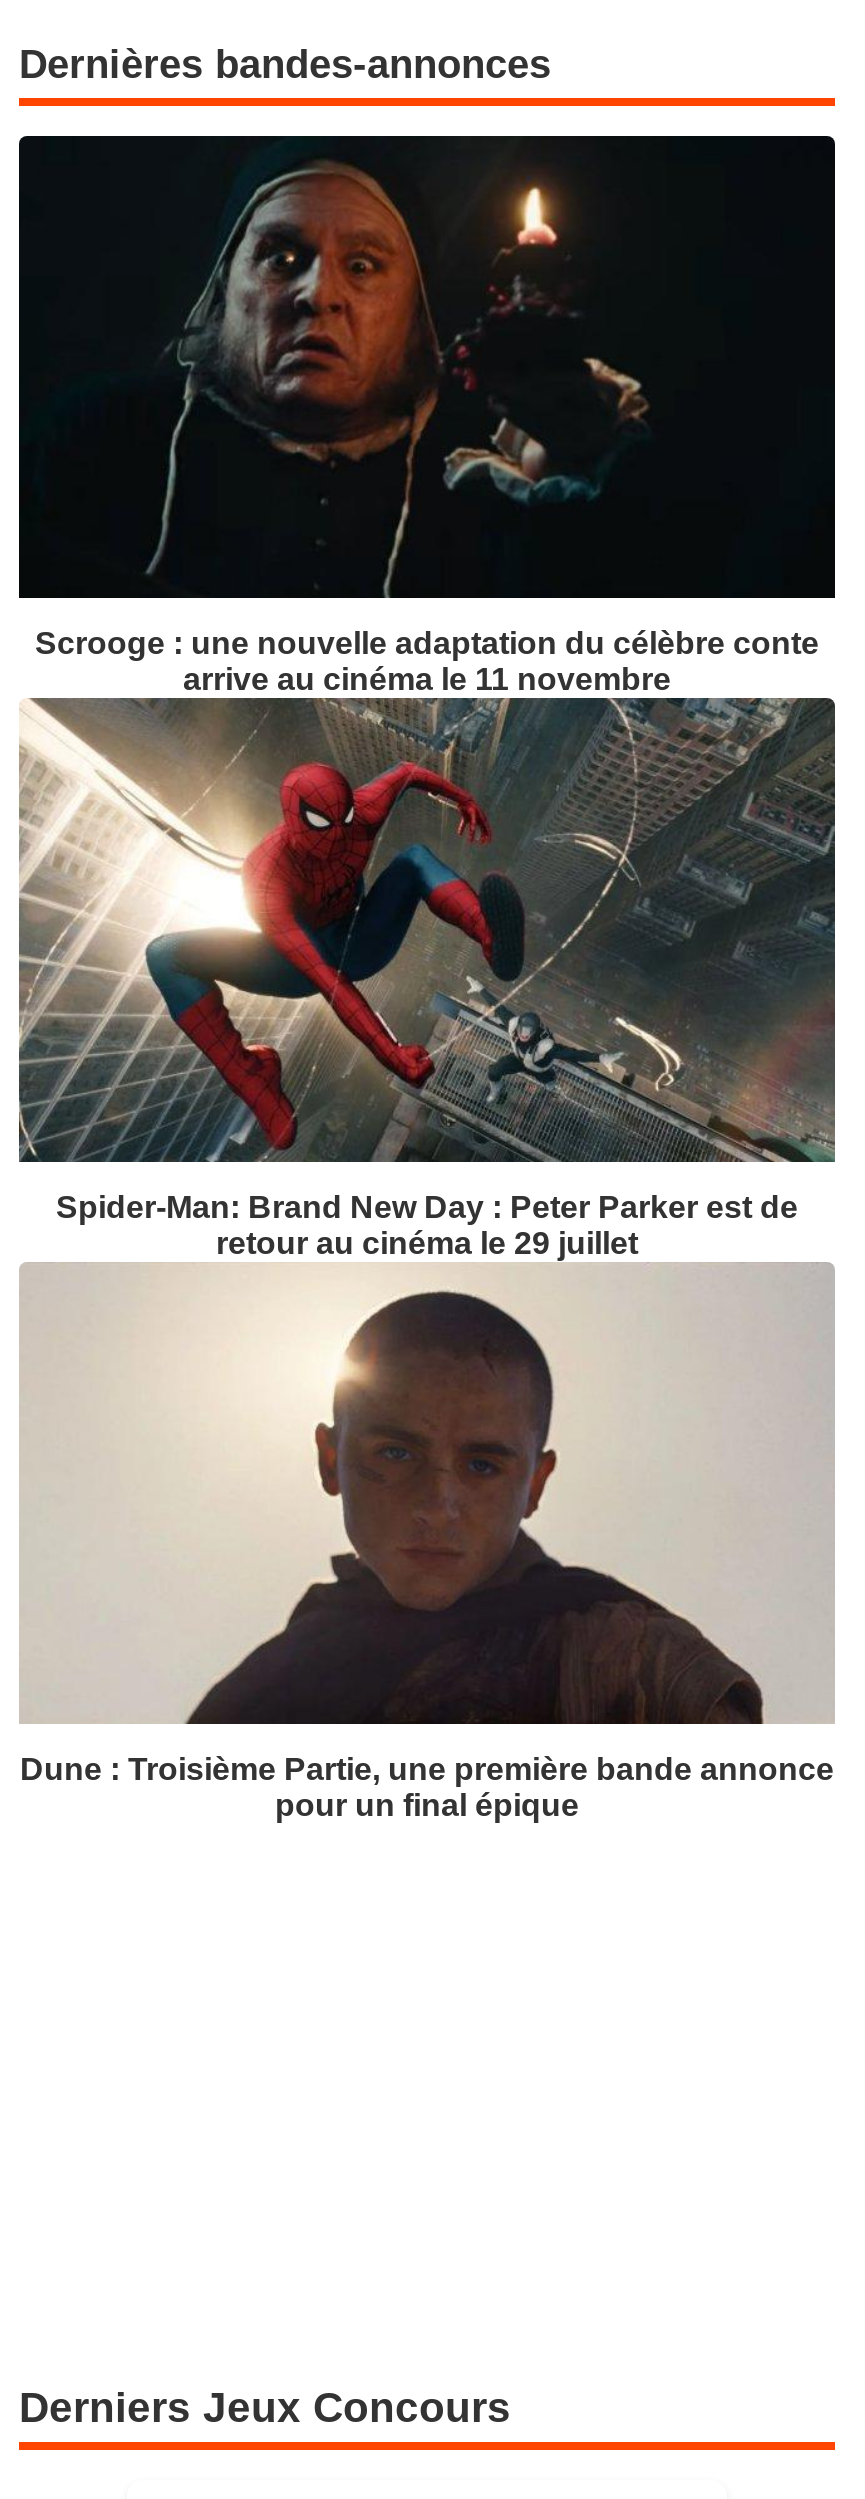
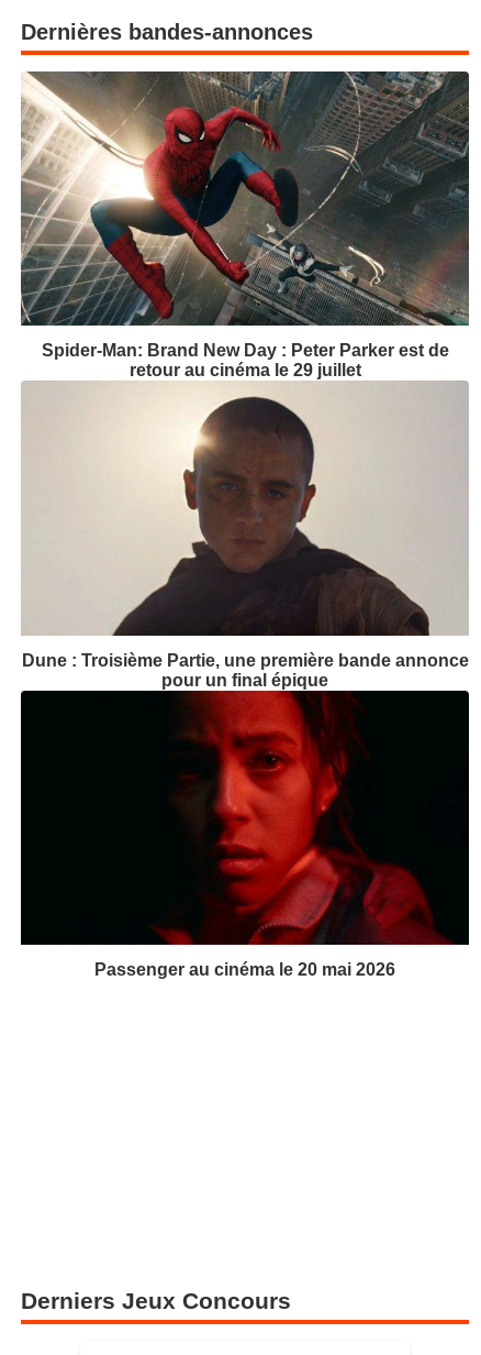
[17,134,837,696] [image] | Scrooge : une nouvelle adaptation du célèbre conte | arrive au cinéma le 11 novembre -> none
moved [15,694,837,1823] -> [19,68,470,689]: [image] | Spider-Man: Brand New Day : Peter Parker est de | retour au cinéma le 29 juillet | Dune : Troisième Partie, une première bande annonce | pour un final épique
none -> [20,690,470,979] [image] | Passenger au cinéma le 20 mai 2026

